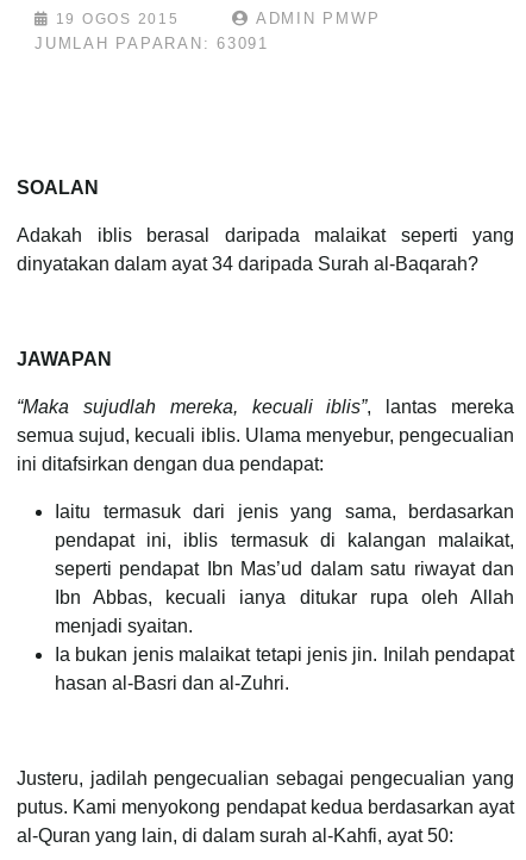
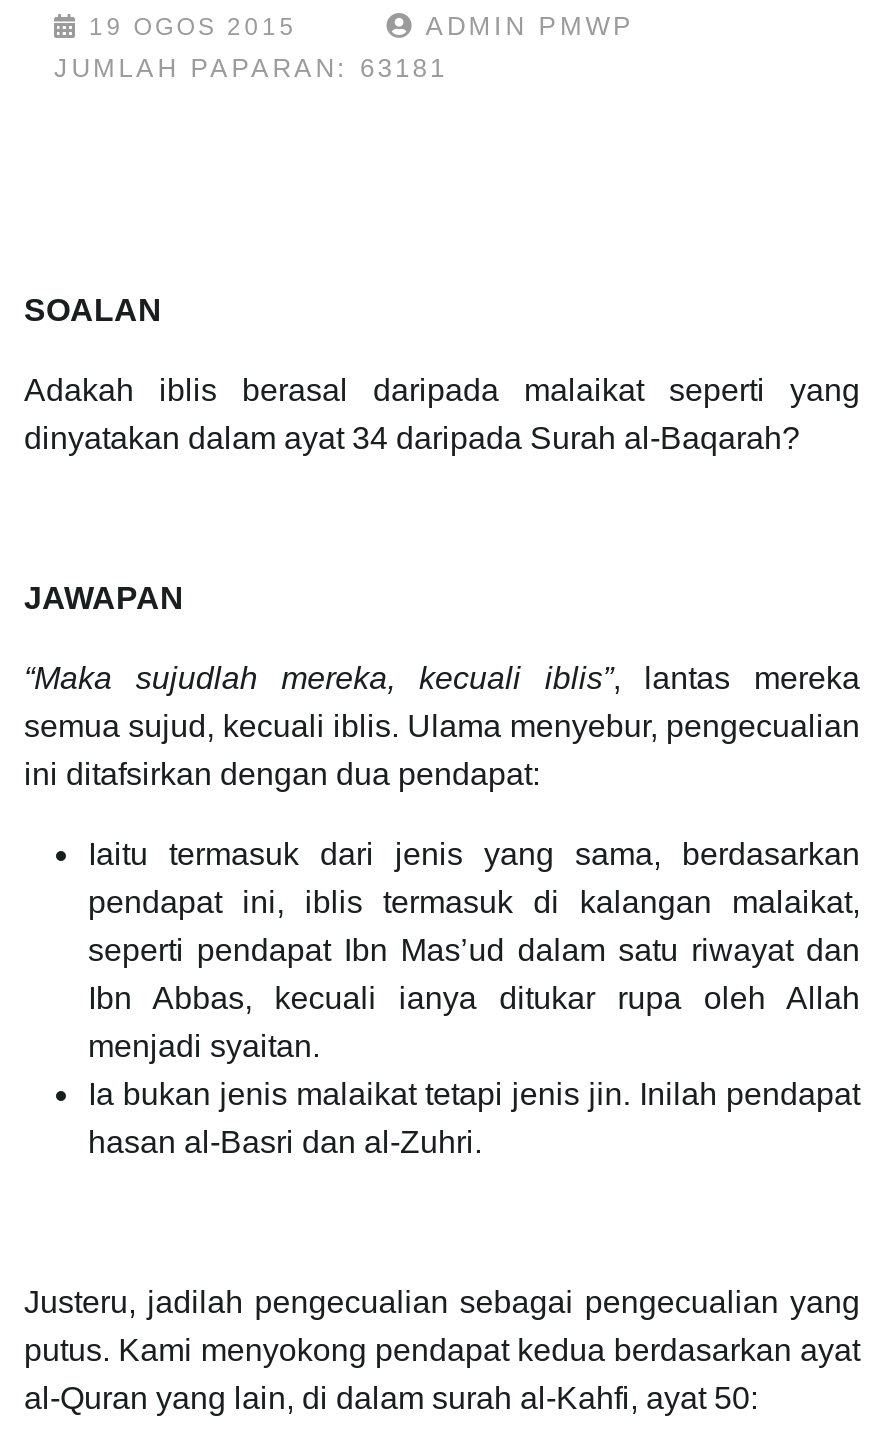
[35,35,269,53] JUMLAH PAPARAN: 63091 -> [54,54,448,84] JUMLAH PAPARAN: 63181

